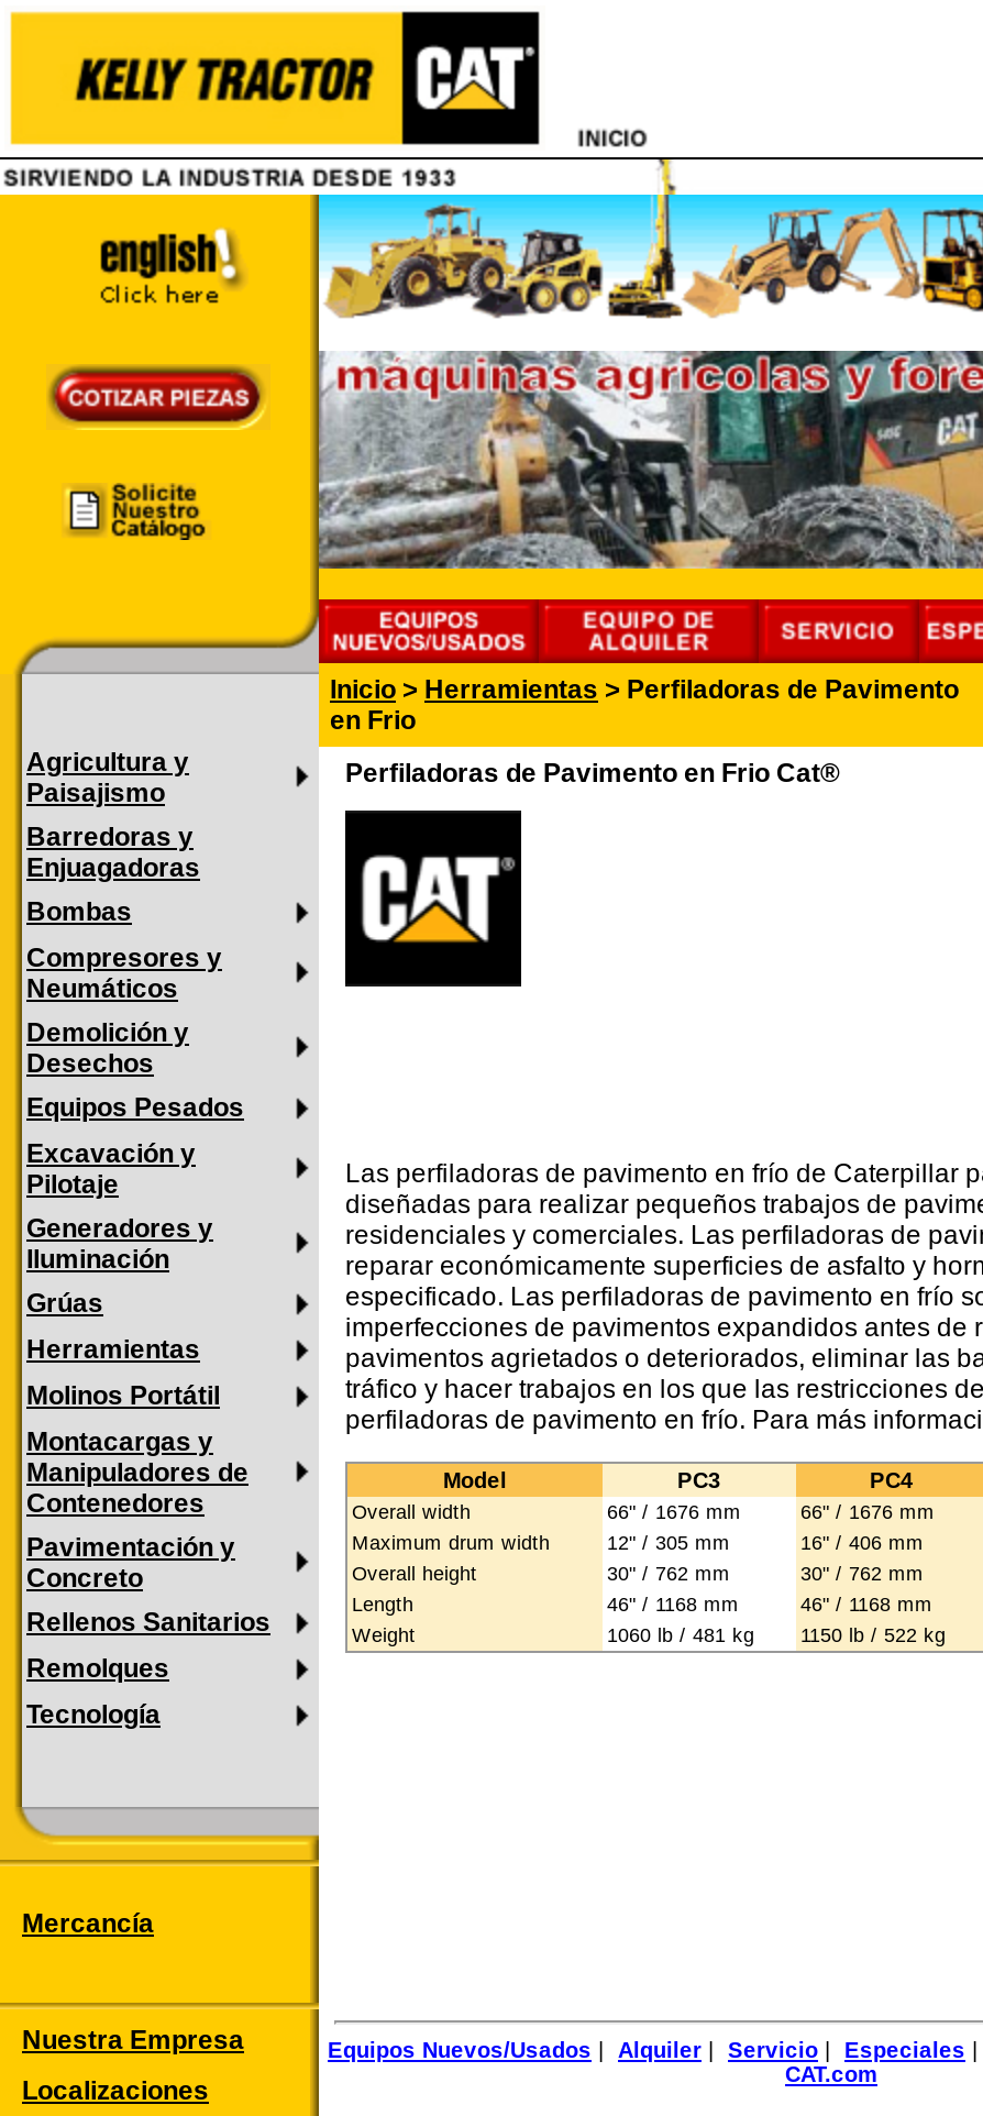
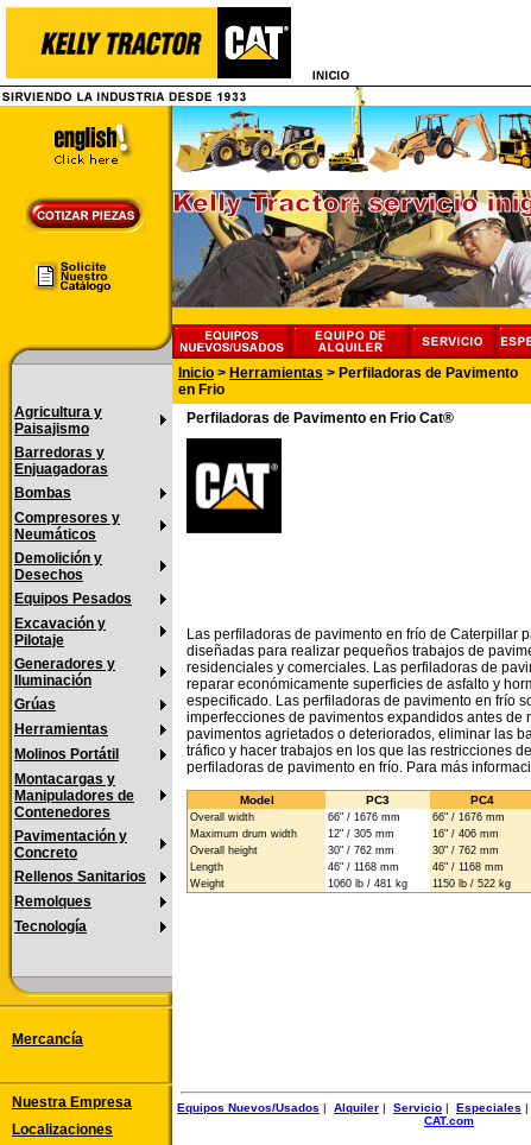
[317,349,976,571] [image] -> [172,189,527,309] [image]

